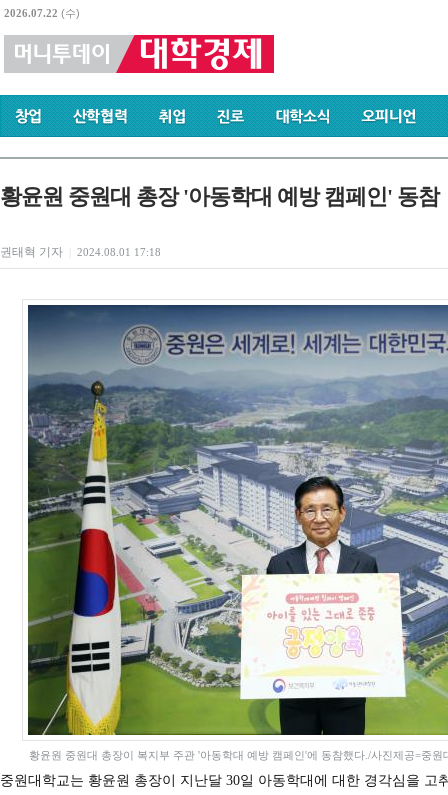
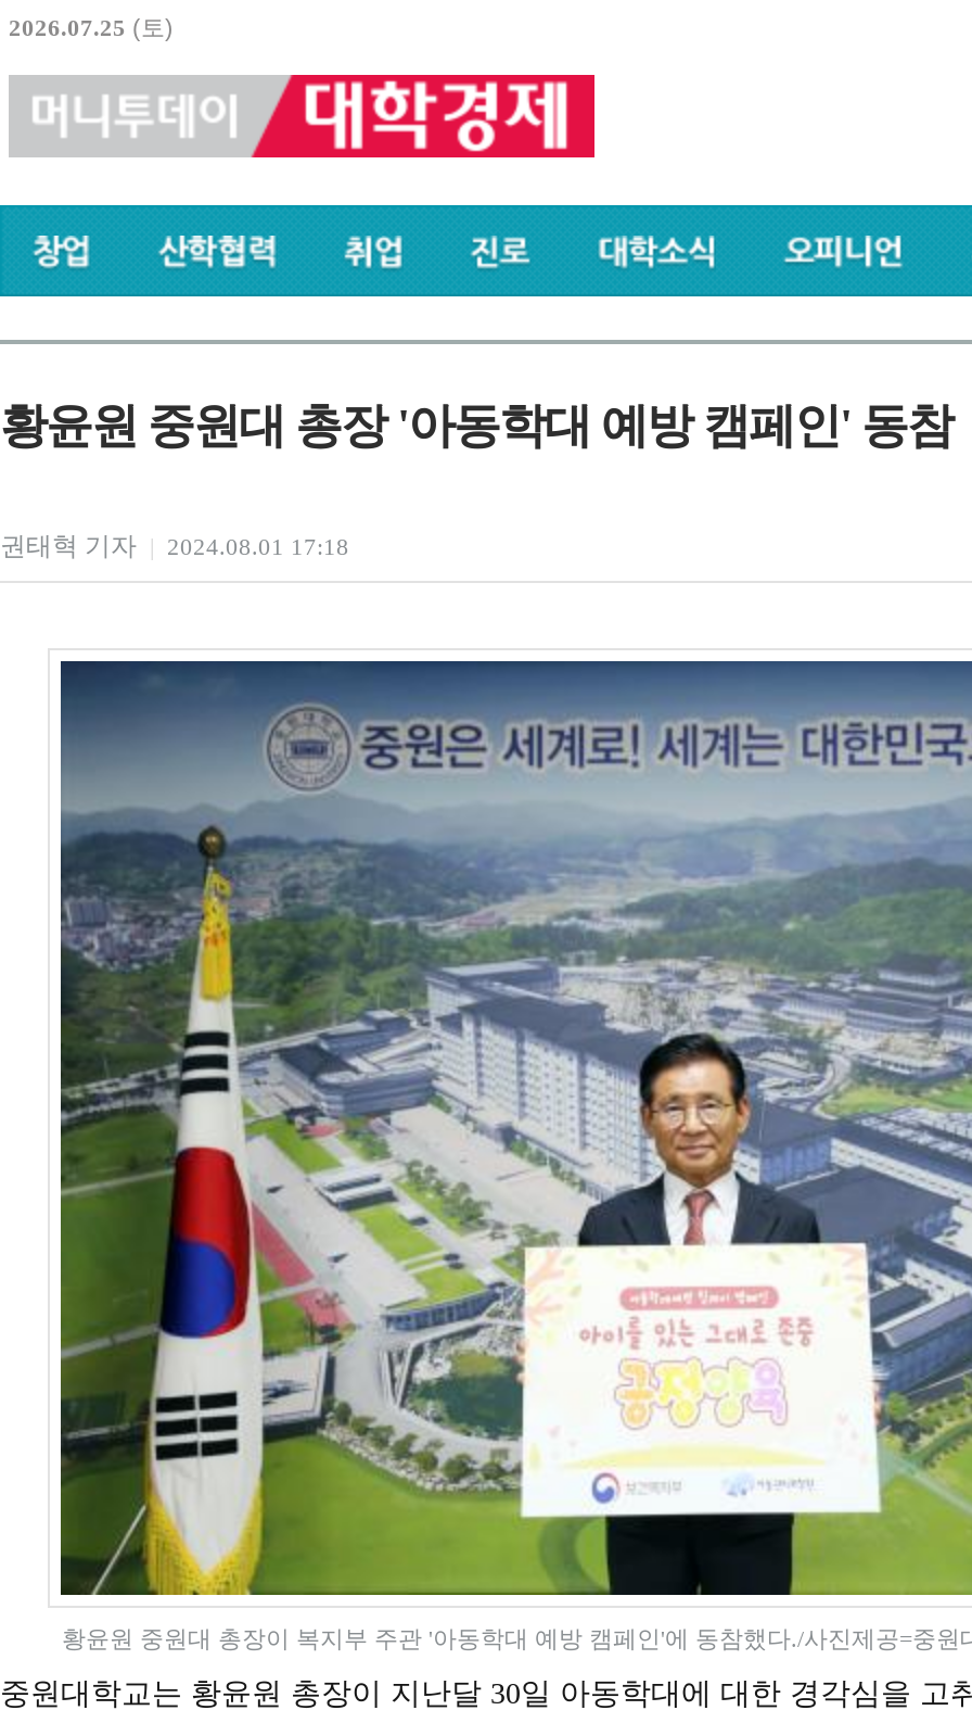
[4,7,80,19] 2026.07.22 (수) -> [9,14,174,40] 2026.07.25 (토)

